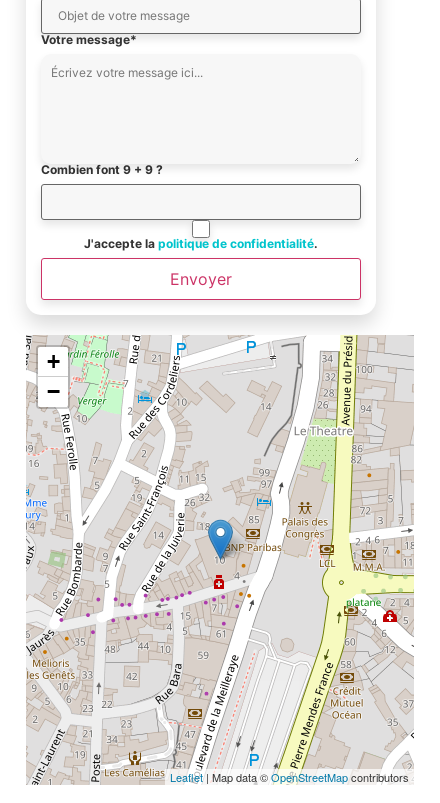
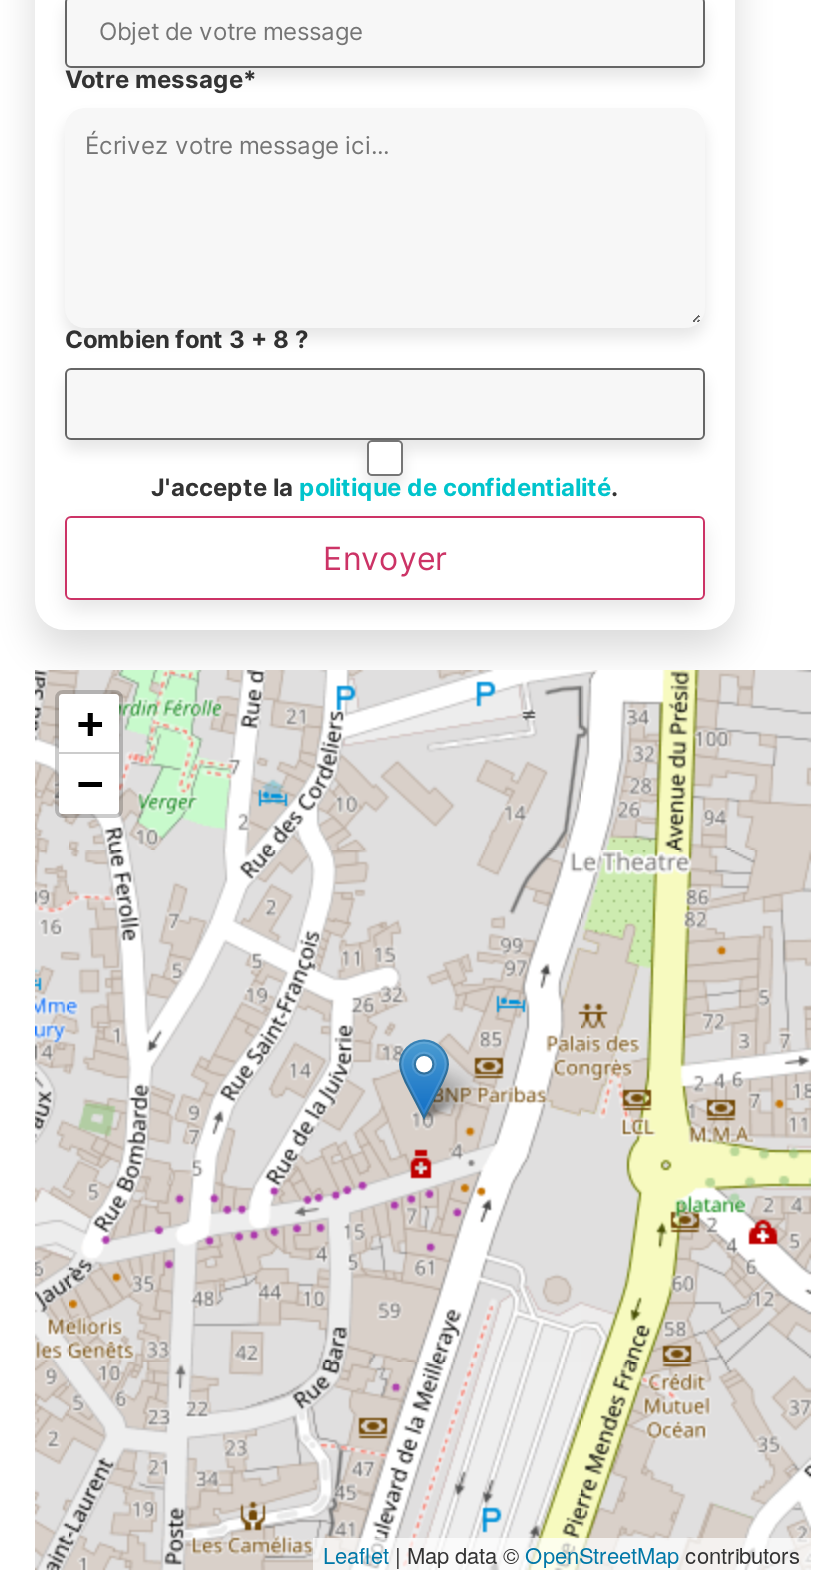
[41,162,163,177] Combien font 9 + 9 ? -> [65,325,309,355] Combien font 3 + 8 ?

